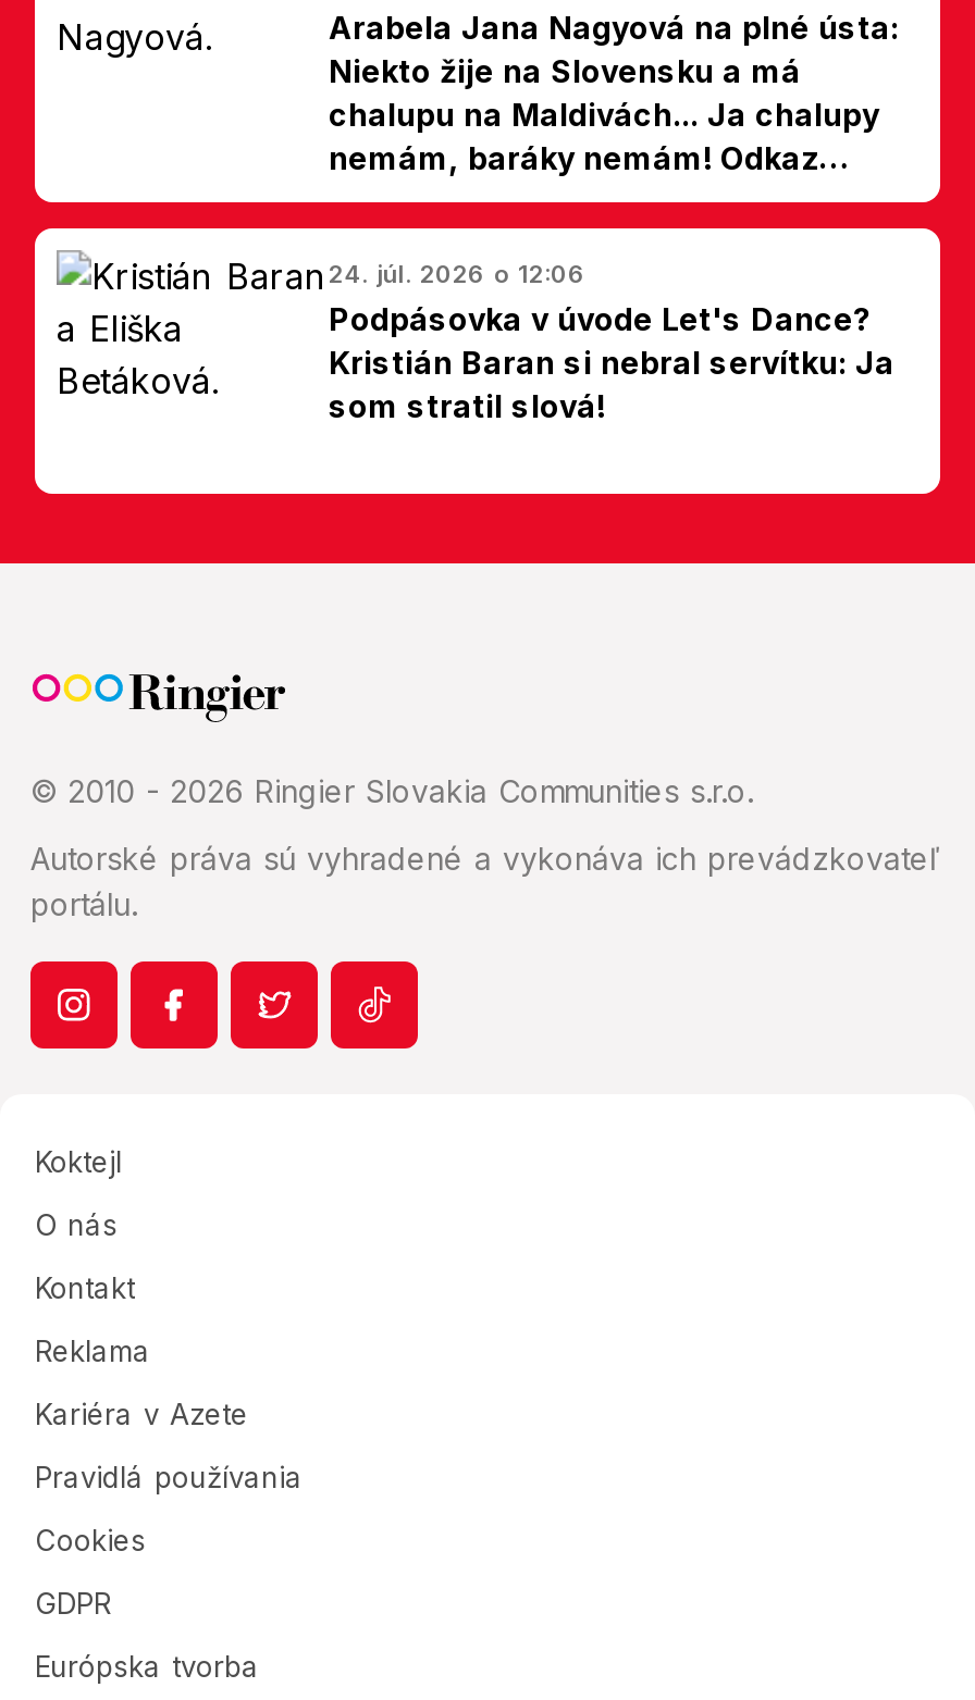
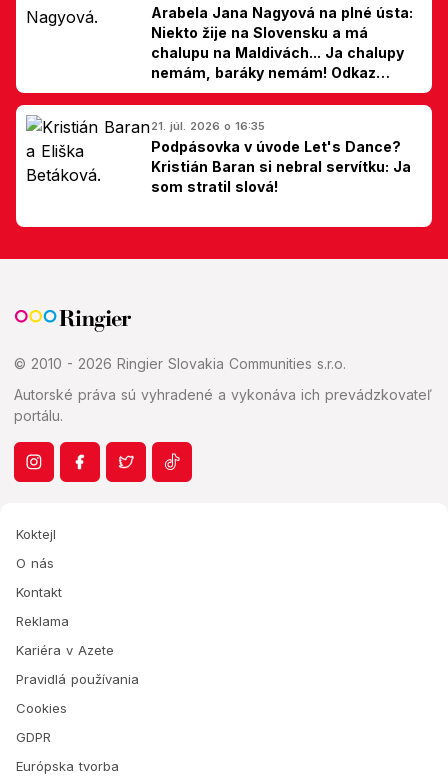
[329,258,585,289] 24. júl. 2026 o 12:06 -> [151,119,265,133] 21. júl. 2026 o 16:35

